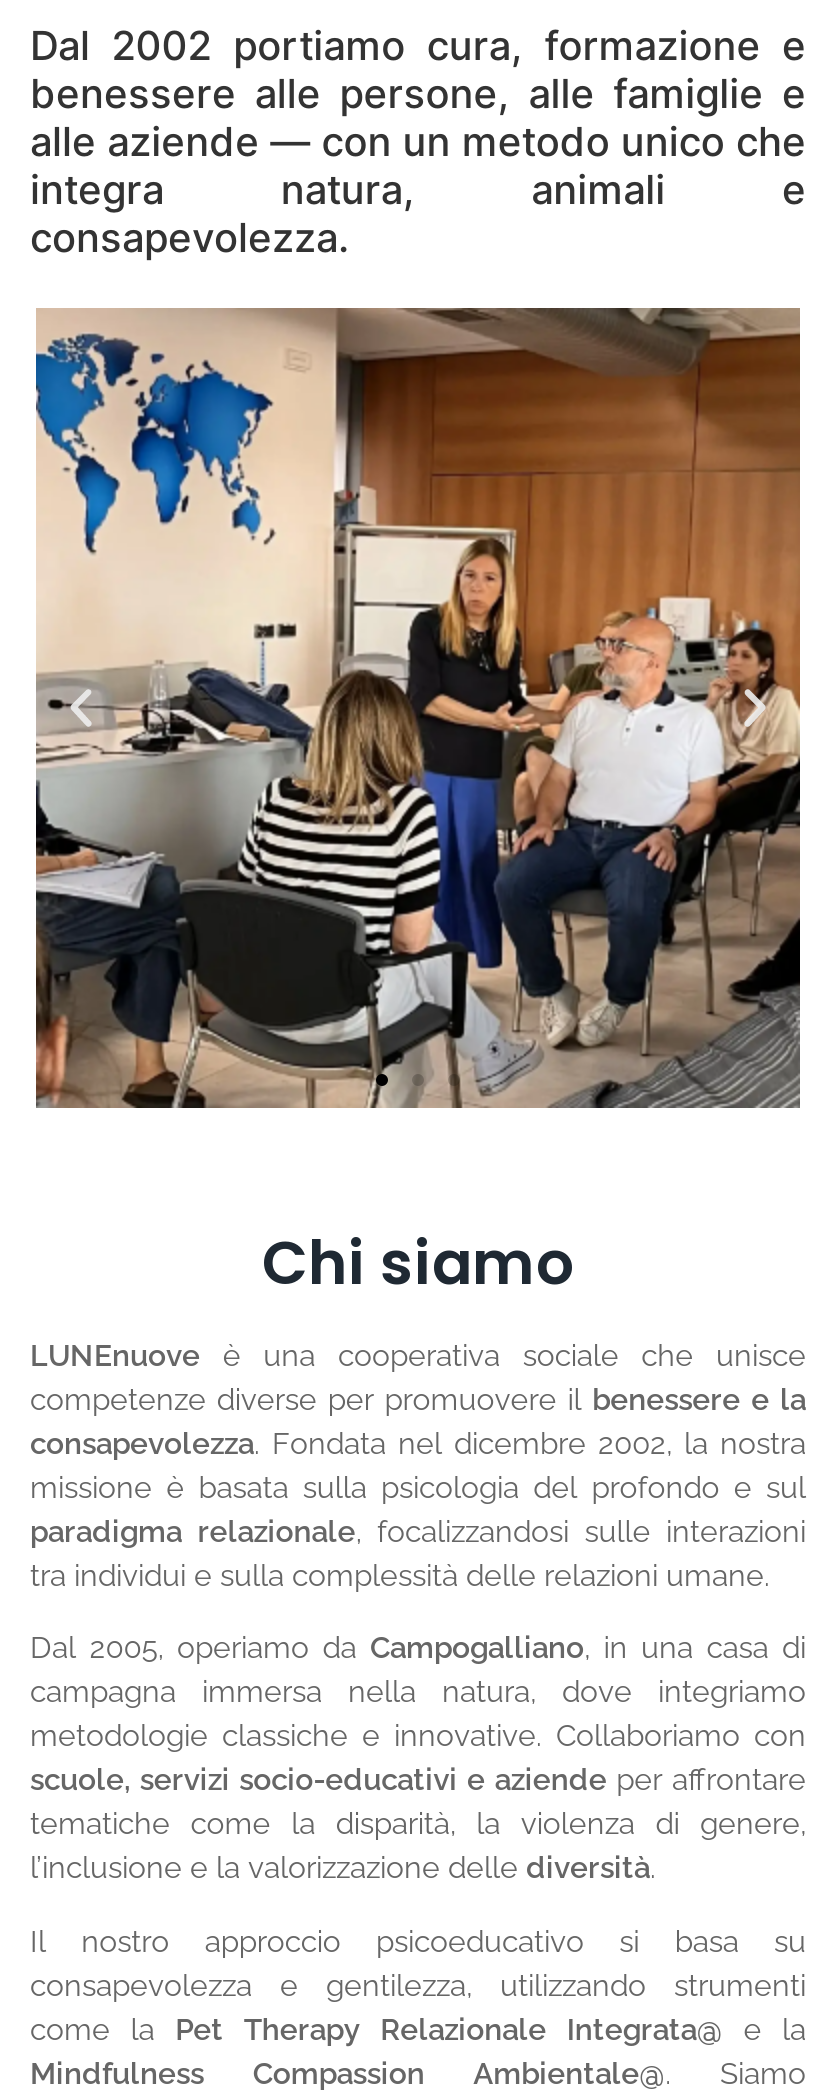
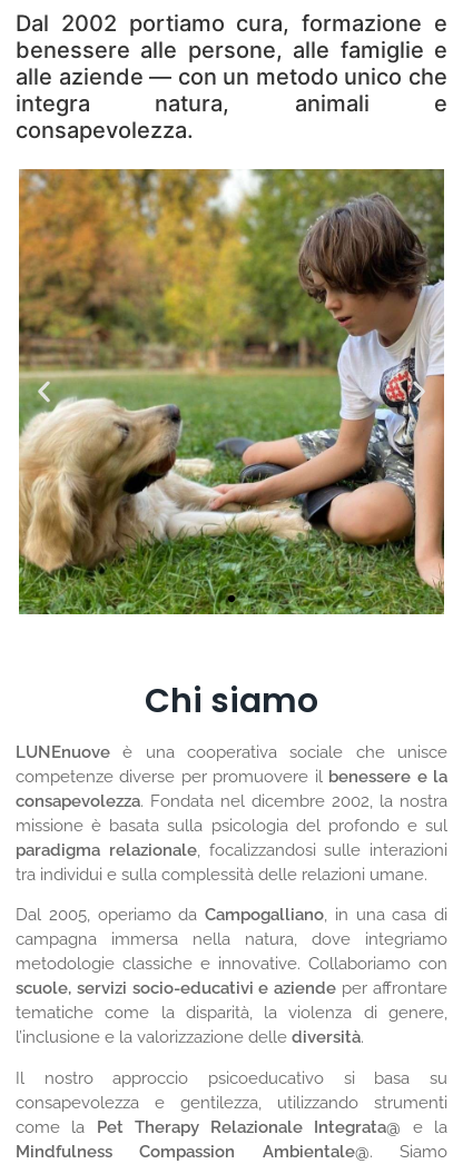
[34,306,802,1110] [image] -> [18,169,445,615] [image]

